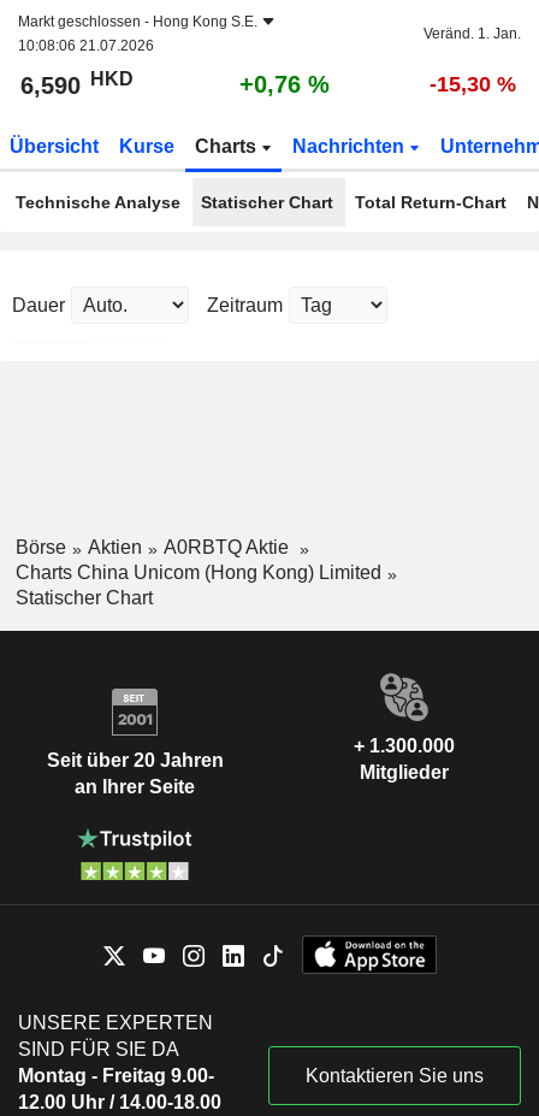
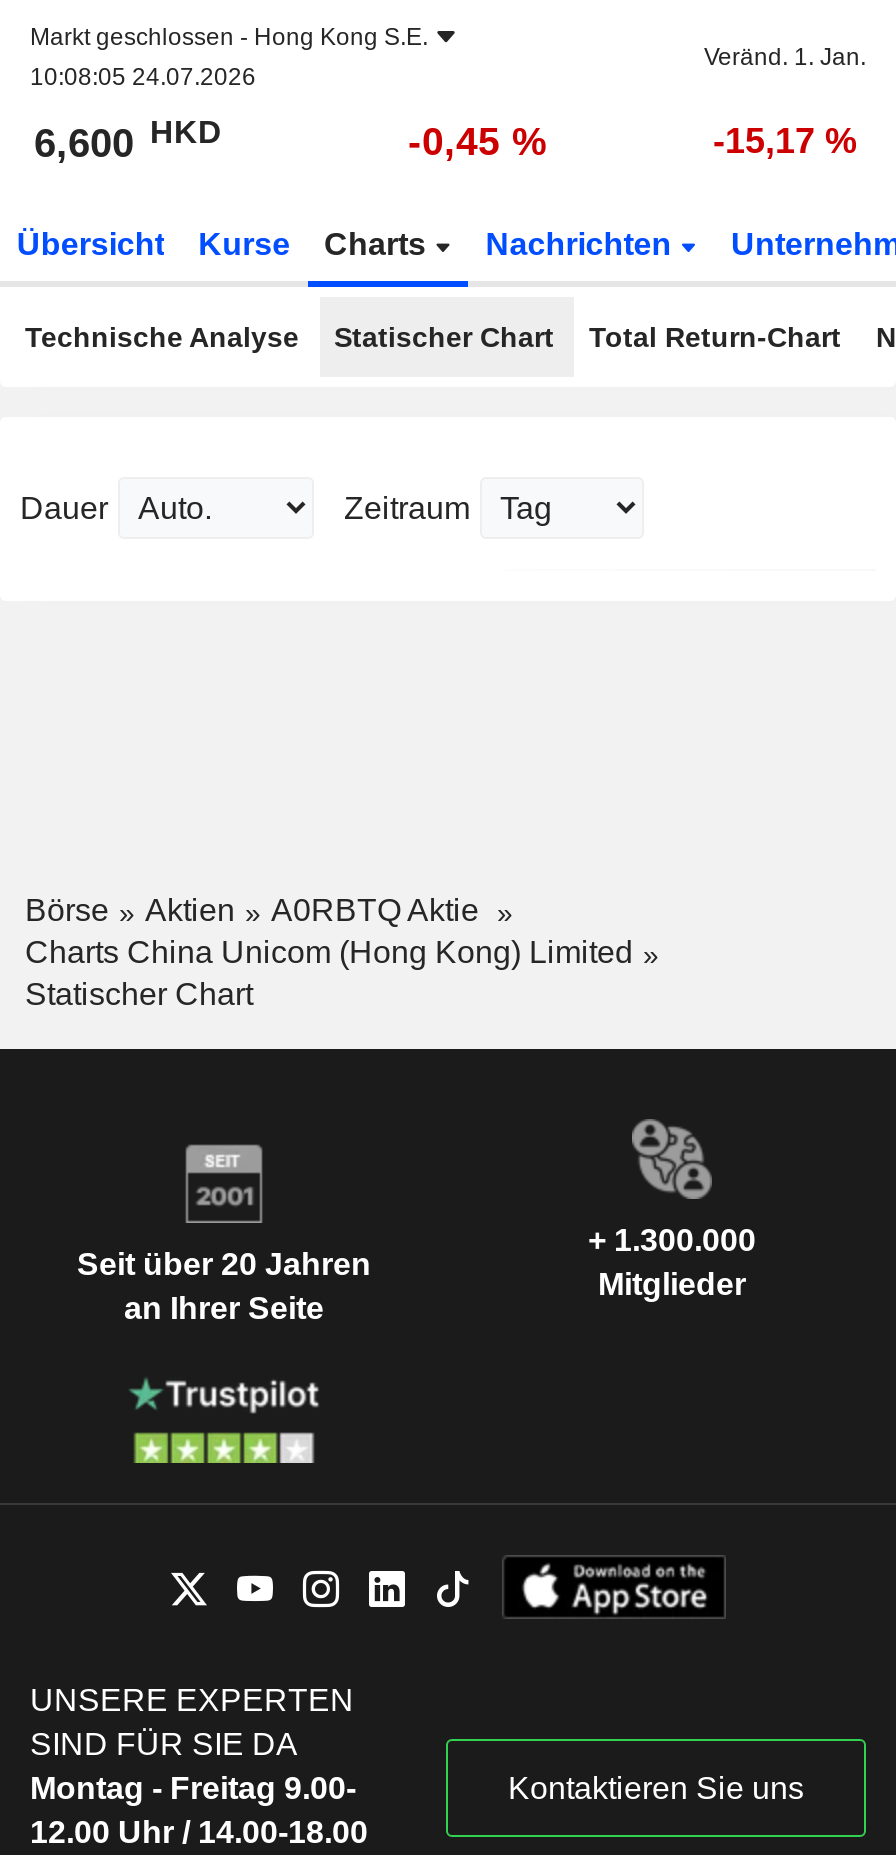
[18,37,154,54] 10:08:06 21.07.2026 -> [30,63,256,91] 10:08:05 24.07.2026
[20,68,134,99] 6,590 HKD -> [34,114,222,165] 6,600 HKD
[239,71,330,98] +0,76 % -> [408,119,548,163] -0,45 %
[429,72,516,96] -15,30 % -> [713,121,857,161] -15,17 %

